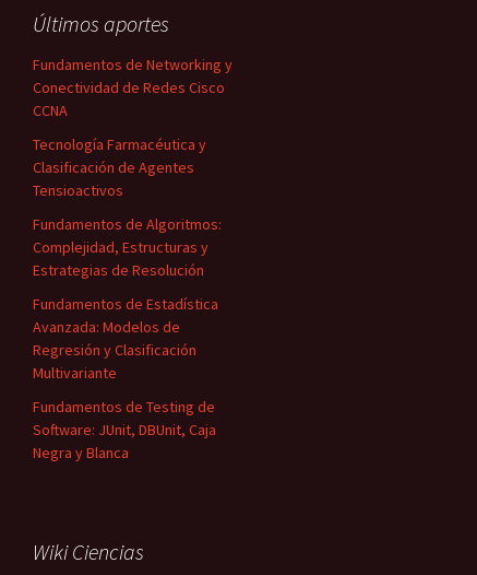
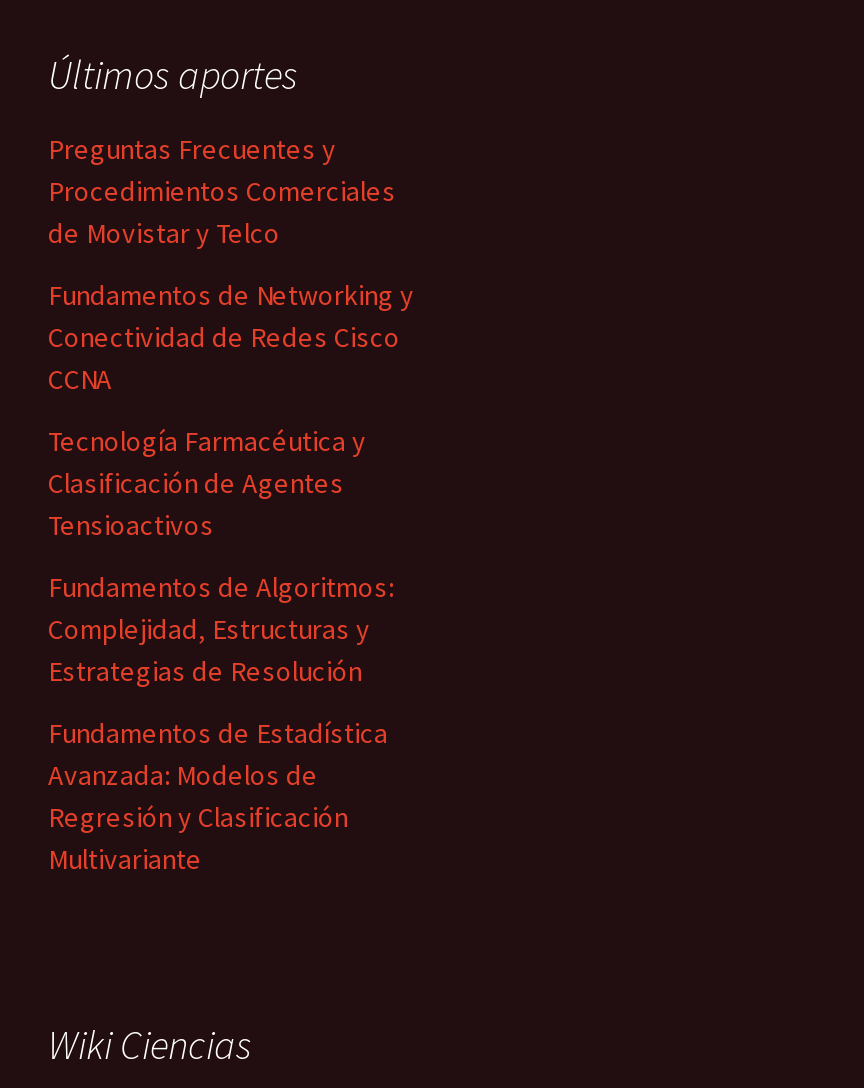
none -> [48,131,396,251] Preguntas Frecuentes y | Procedimientos Comerciales | de Movistar y Telco
moved [33,55,232,383] -> [48,277,414,877]: Fundamentos de Networking y | Conectividad de Redes Cisco | CCNA | ... | Regresión y Clasificación | Multivariante
[33,397,216,462] Fundamentos de Testing de | Software: JUnit, DBUnit, Caja | Negra y Blanca -> none

